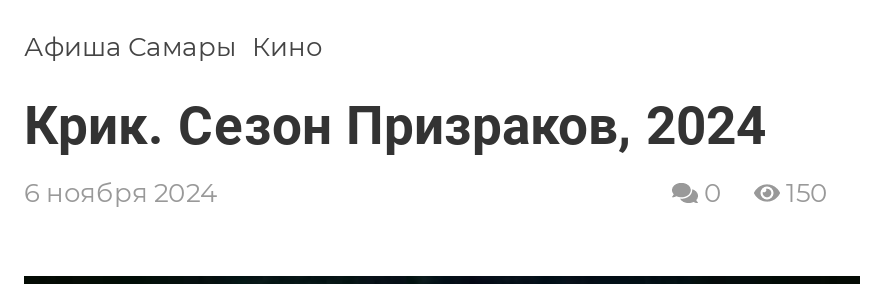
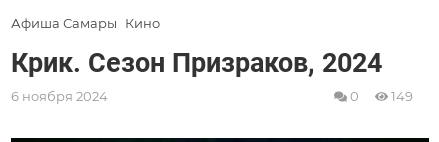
[698,177,828,209] 0 150 -> [347,88,413,104] 0 149

